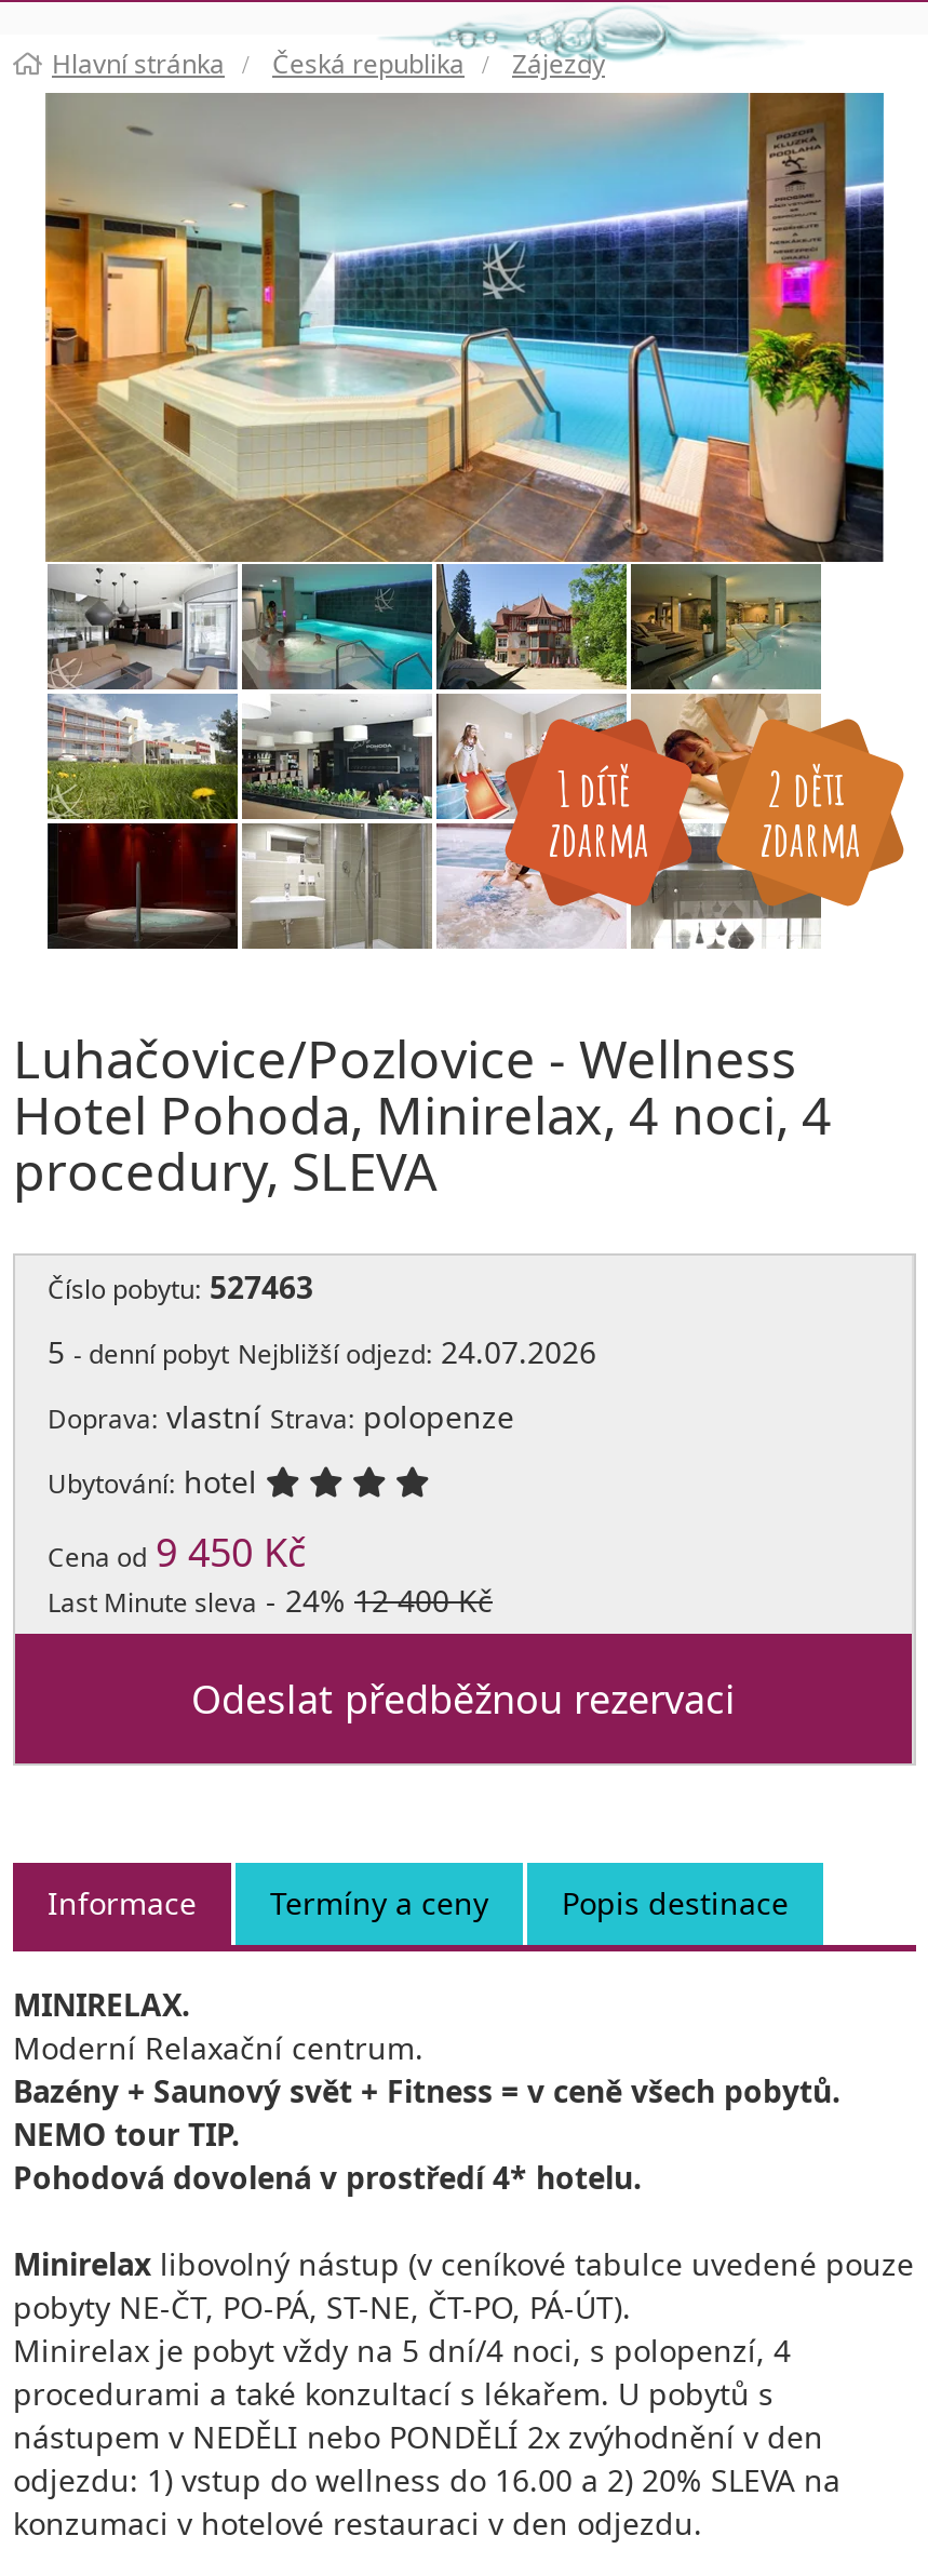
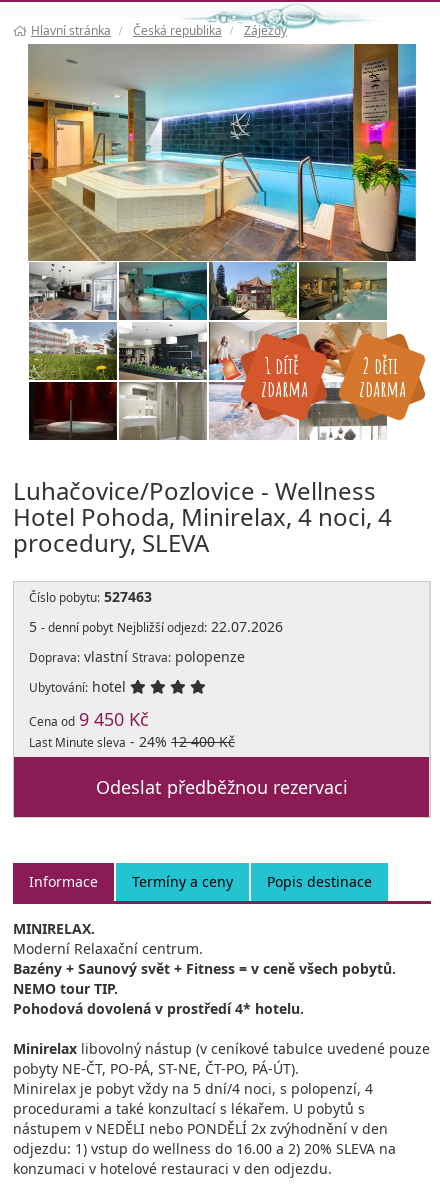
[48,1331,596,1372] 5 - denní pobyt Nejbližší odjezd: 24.07.2026 -> [29,617,283,636] 5 - denní pobyt Nejbližší odjezd: 22.07.2026

